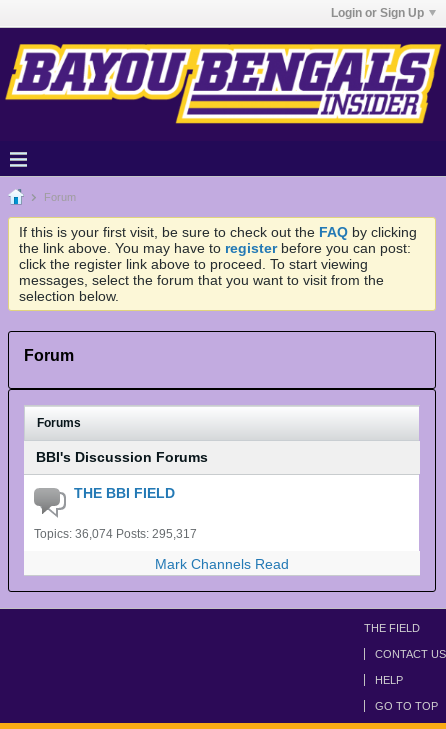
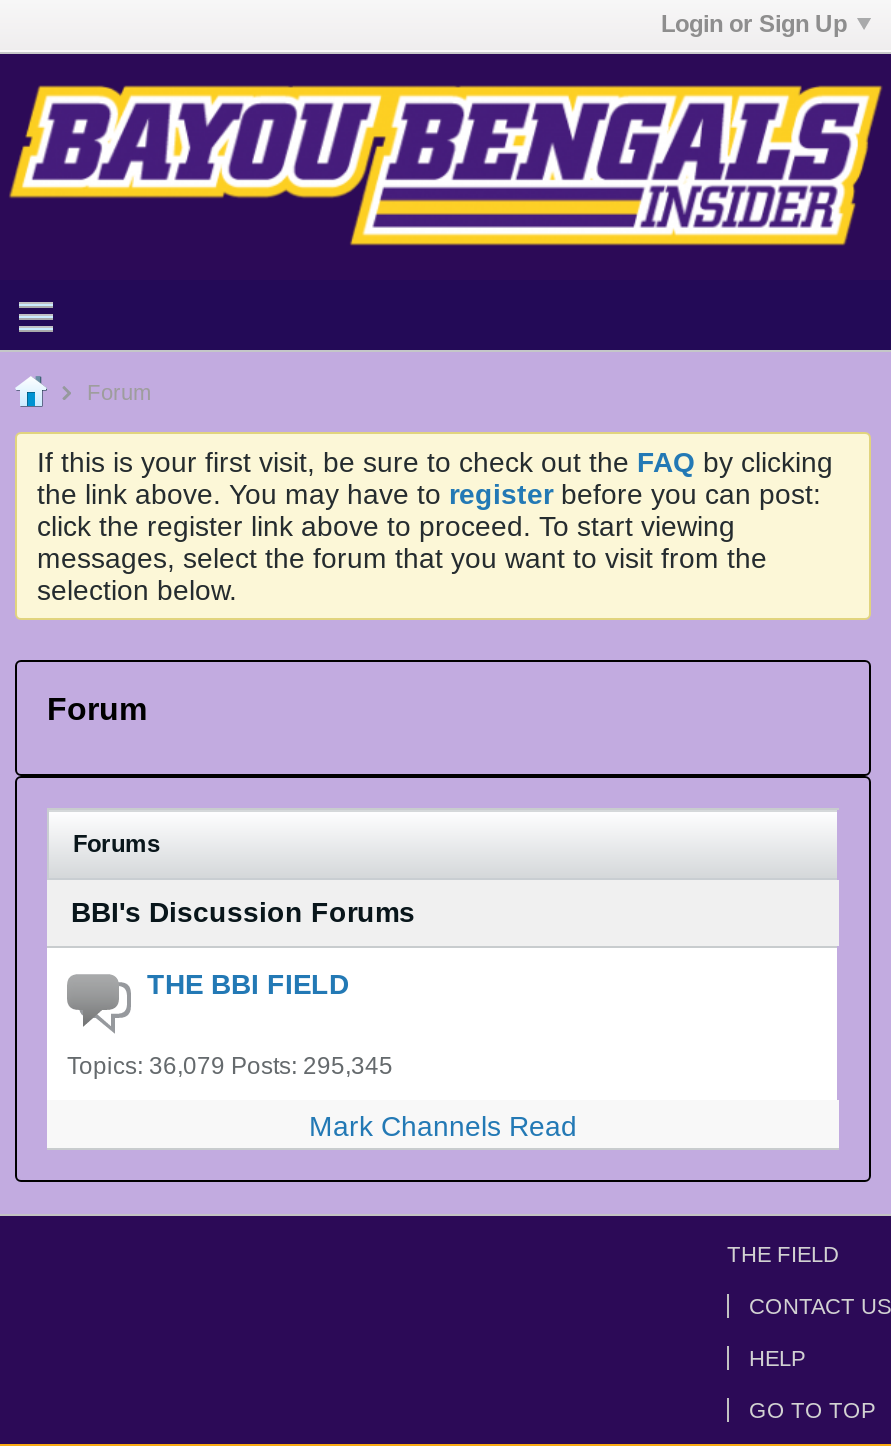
[34,527,197,541] Topics: 36,074 Posts: 295,317 -> [67,1052,393,1080] Topics: 36,079 Posts: 295,345

